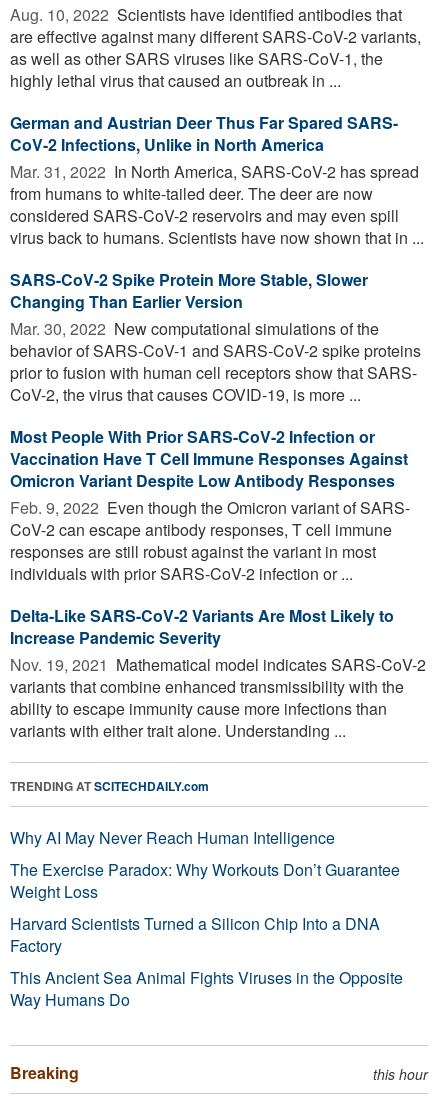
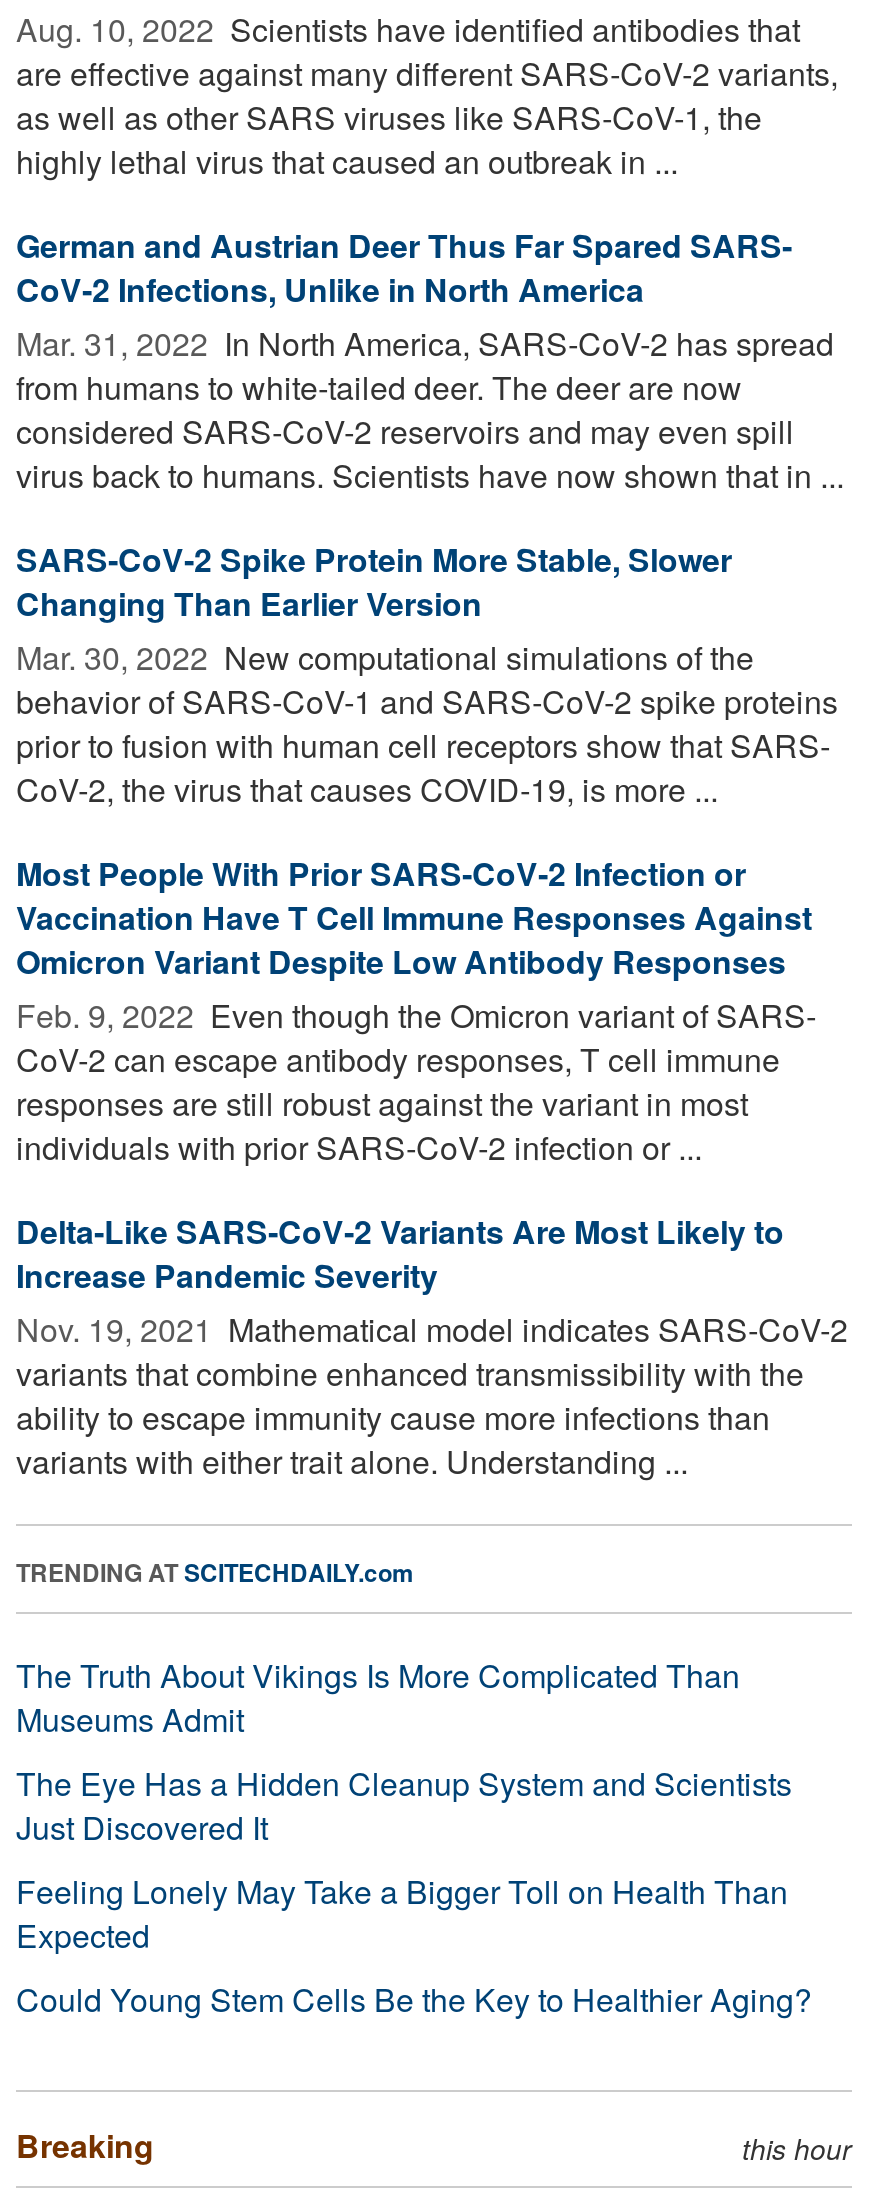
[10,826,403,1011] Why AI May Never Reach Human Intelligence | The Exercise Paradox: Why Workouts Don’t Guarantee | Weight Loss | Harvard Scientists Turned a Silicon Chip Into a DNA | Factory | This Ancient Sea Animal Fights Viruses in the Opposite | Way Humans Do -> [16,1652,812,2022] The Truth About Vikings Is More Complicated Than | Museums Admit | The Eye Has a Hidden Cleanup System and Scientists | Just Discovered It | Feeling Lonely May Take a Bigger Toll on Health Than | Expected | Could Young Stem Cells Be the Key to Healthier Aging?

